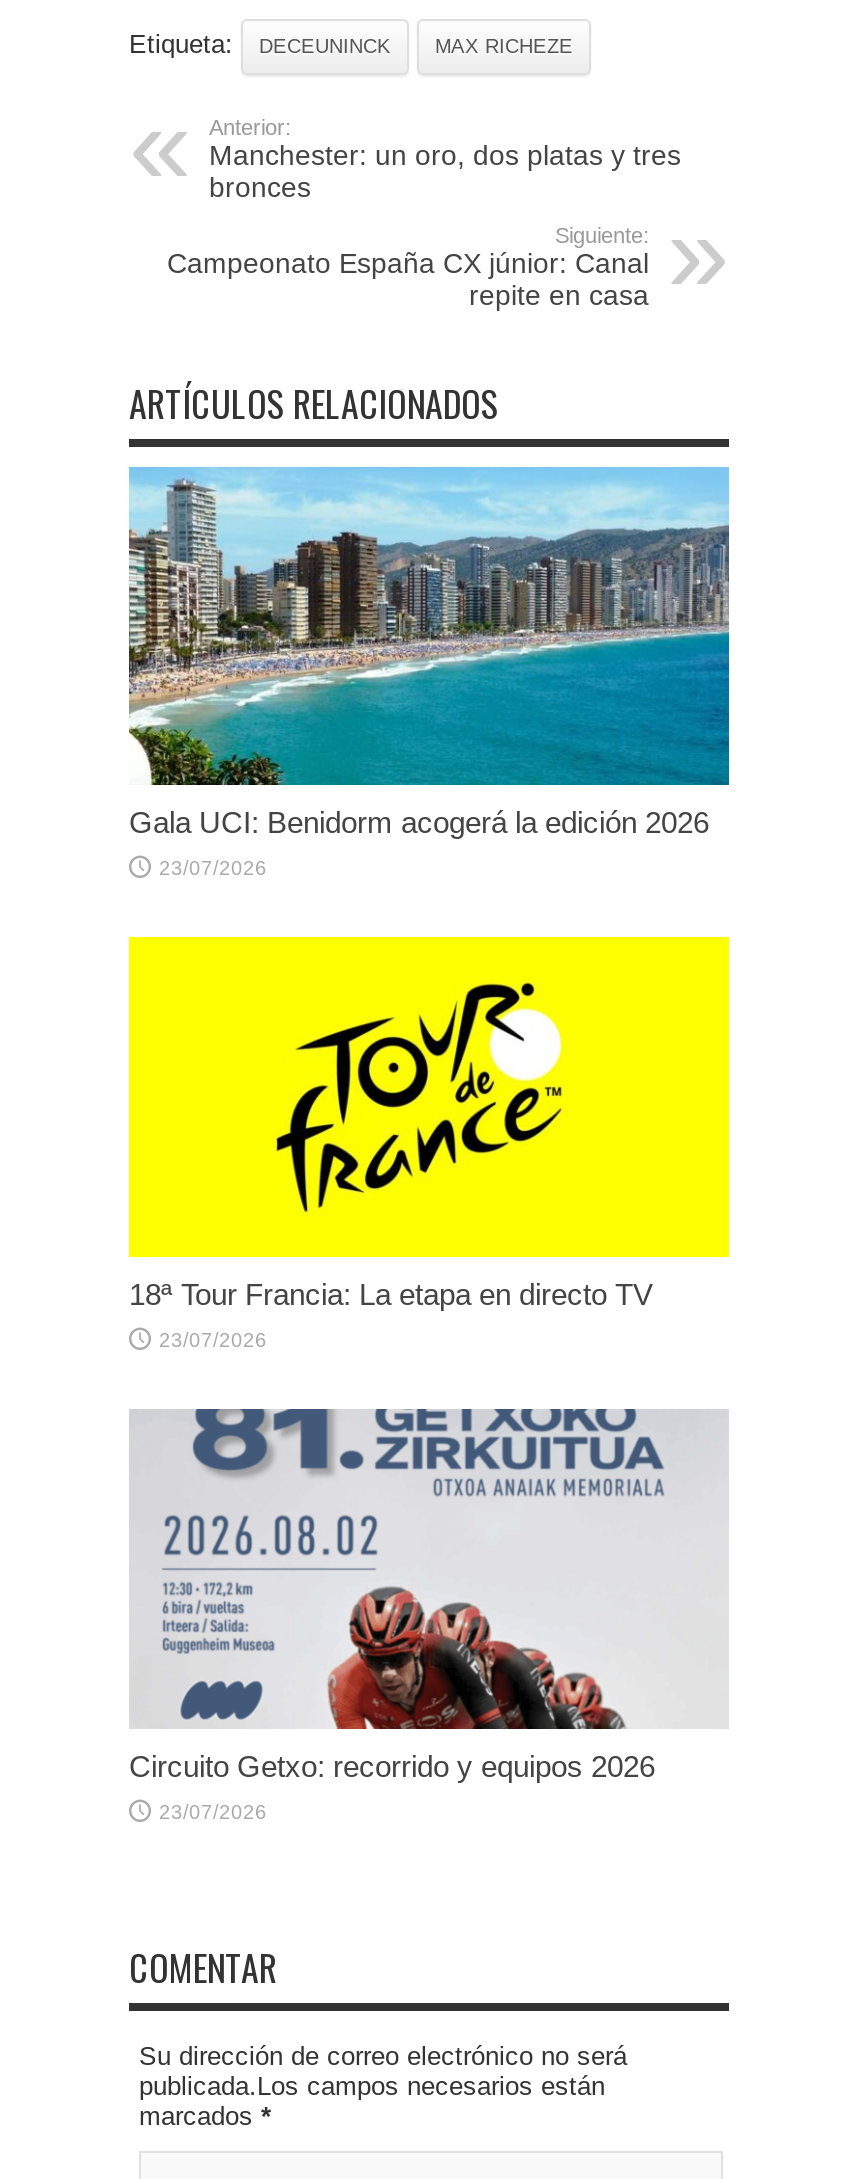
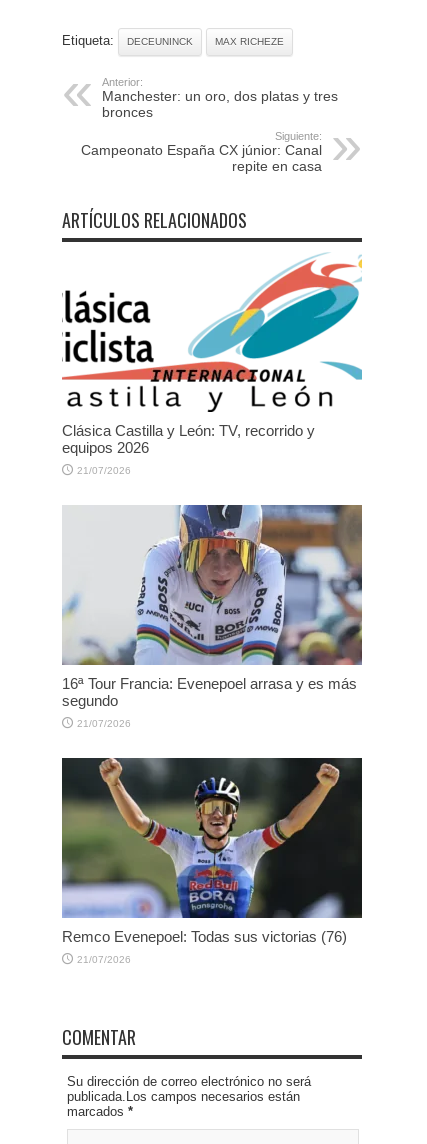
[127,465,731,839] [image] | Gala UCI: Benidorm acogerá la edición 2026 -> [62,254,363,456] [image] | Clásica Castilla y León: TV, recorrido y | equipos 2026
[159,857,267,879] 23/07/2026 -> [77,465,131,476] 21/07/2026
[127,935,731,1311] [image] | 18ª Tour Francia: La etapa en directo TV -> [62,504,363,709] [image] | 16ª Tour Francia: Evenepoel arrasa y es más | segundo
[159,1329,267,1351] 23/07/2026 -> [77,718,131,729] 21/07/2026
[129,1407,729,1782] [image] | Circuito Getxo: recorrido y equipos 2026 -> [61,757,363,945] [image] | Remco Evenepoel: Todas sus victorias (76)
[159,1800,267,1822] 23/07/2026 -> [77,954,131,965] 21/07/2026

